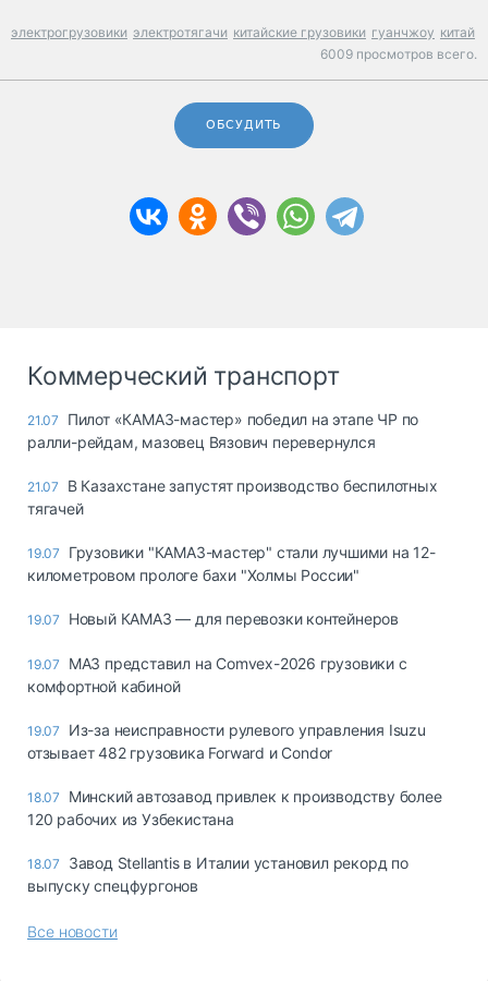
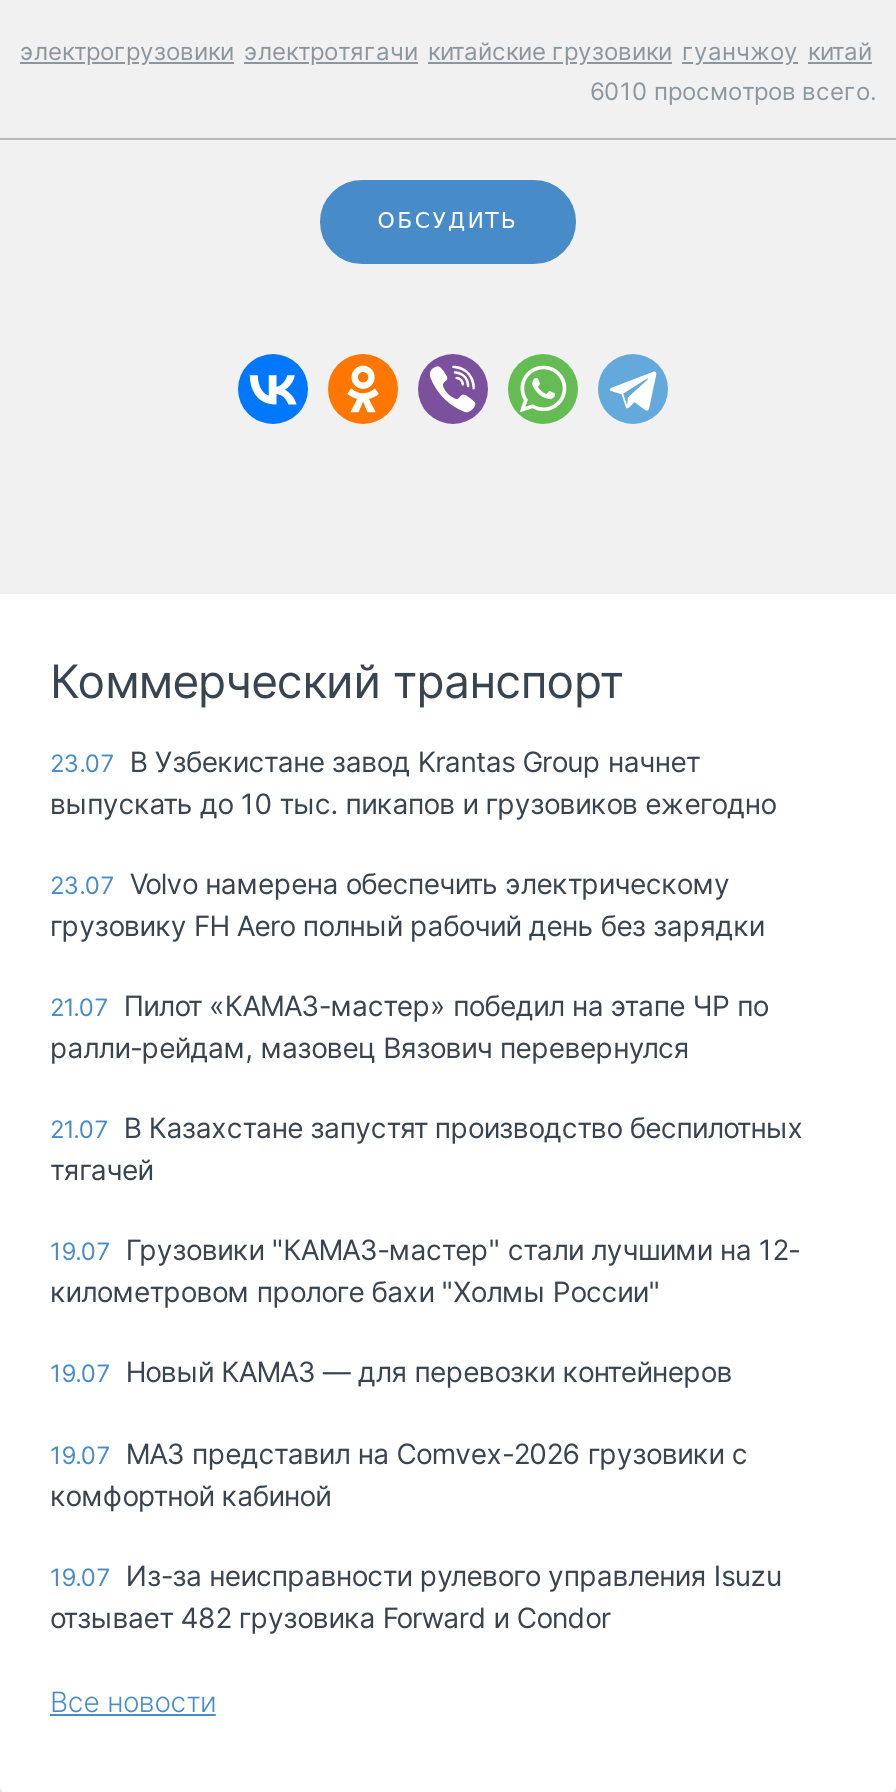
[320,46,477,62] 6009 просмотров всего. -> [590,76,876,106] 6010 просмотров всего.
none -> [50,744,776,942] 23.07 В Узбекистане завод Krantas Group начнет | выпускать до 10 тыс. пикапов и грузовиков ежегодно | 23.07 Volvo намерена обеспечить электрическому | грузовику FH Aero полный рабочий день без зарядки
moved [27,410,437,762] -> [50,988,803,1634]: 21.07 Пилот «КАМАЗ-мастер» победил на этапе ЧР по | ралли-рейдам, мазовец Вязович перевернулся | 21.07 В Казахстане запустят производство беспилотных | ... | 19.07 Из-за неисправности рулевого управления Isuzu | отзывает 482 грузовика Forward и Condor
[27,787,442,895] 18.07 Минский автозавод привлек к производству более | 120 рабочих из Узбекистана | 18.07 Завод Stellantis в Италии установил рекорд по | выпуску спецфургонов -> none

